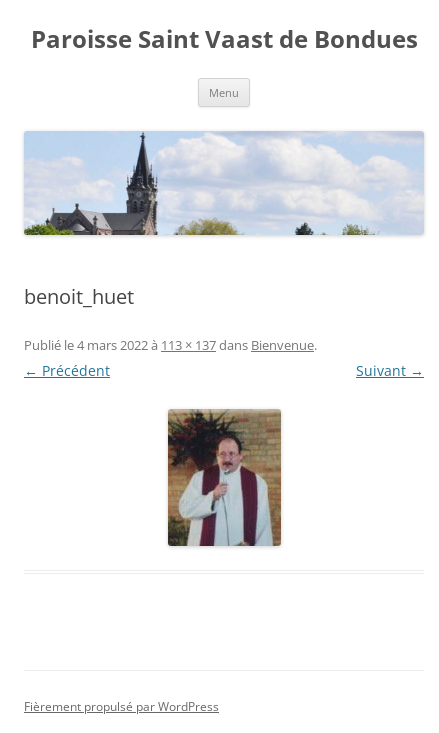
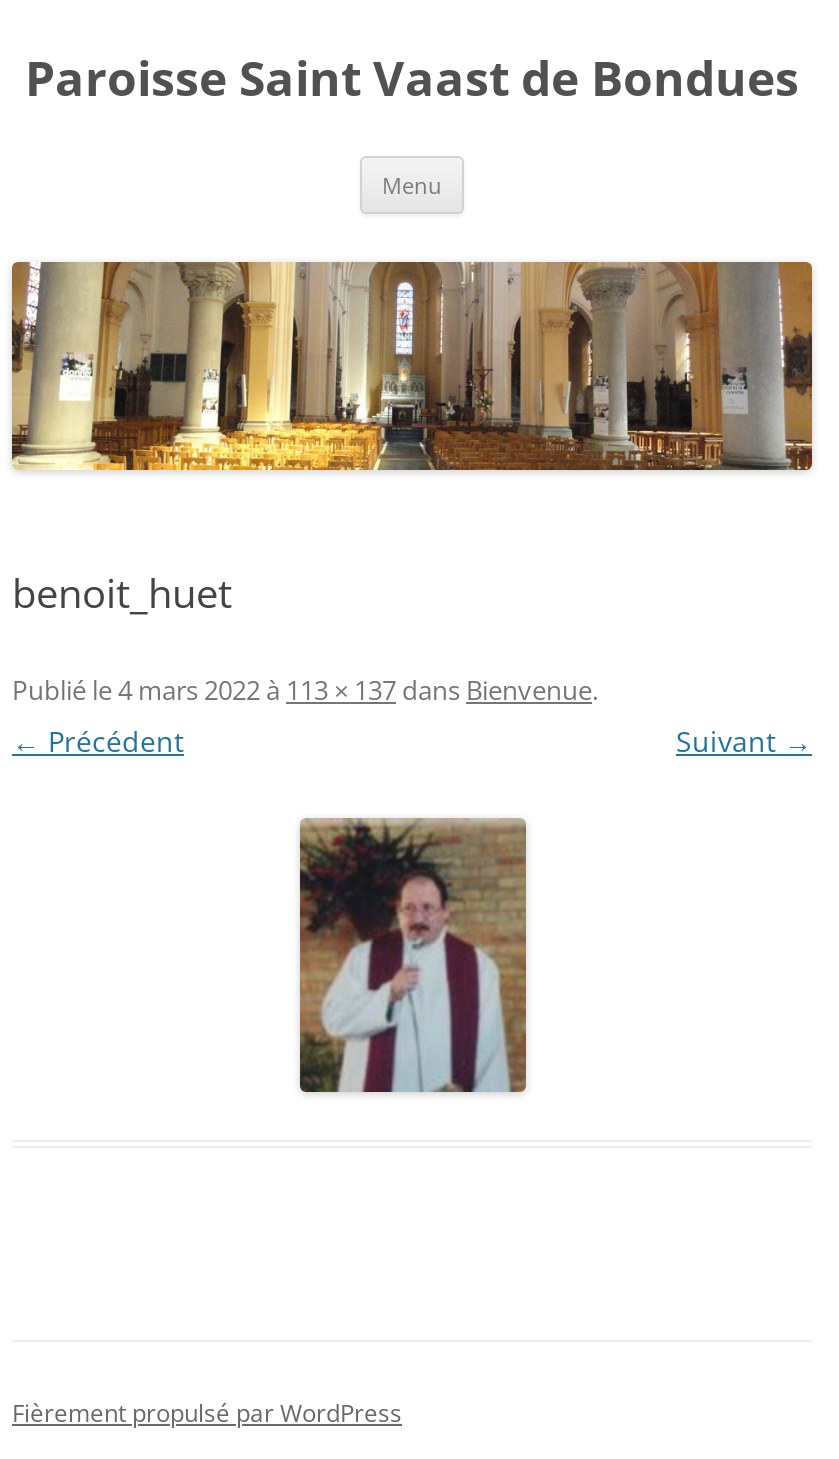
[24,131,424,236] [image] -> [10,260,814,472] [image]

